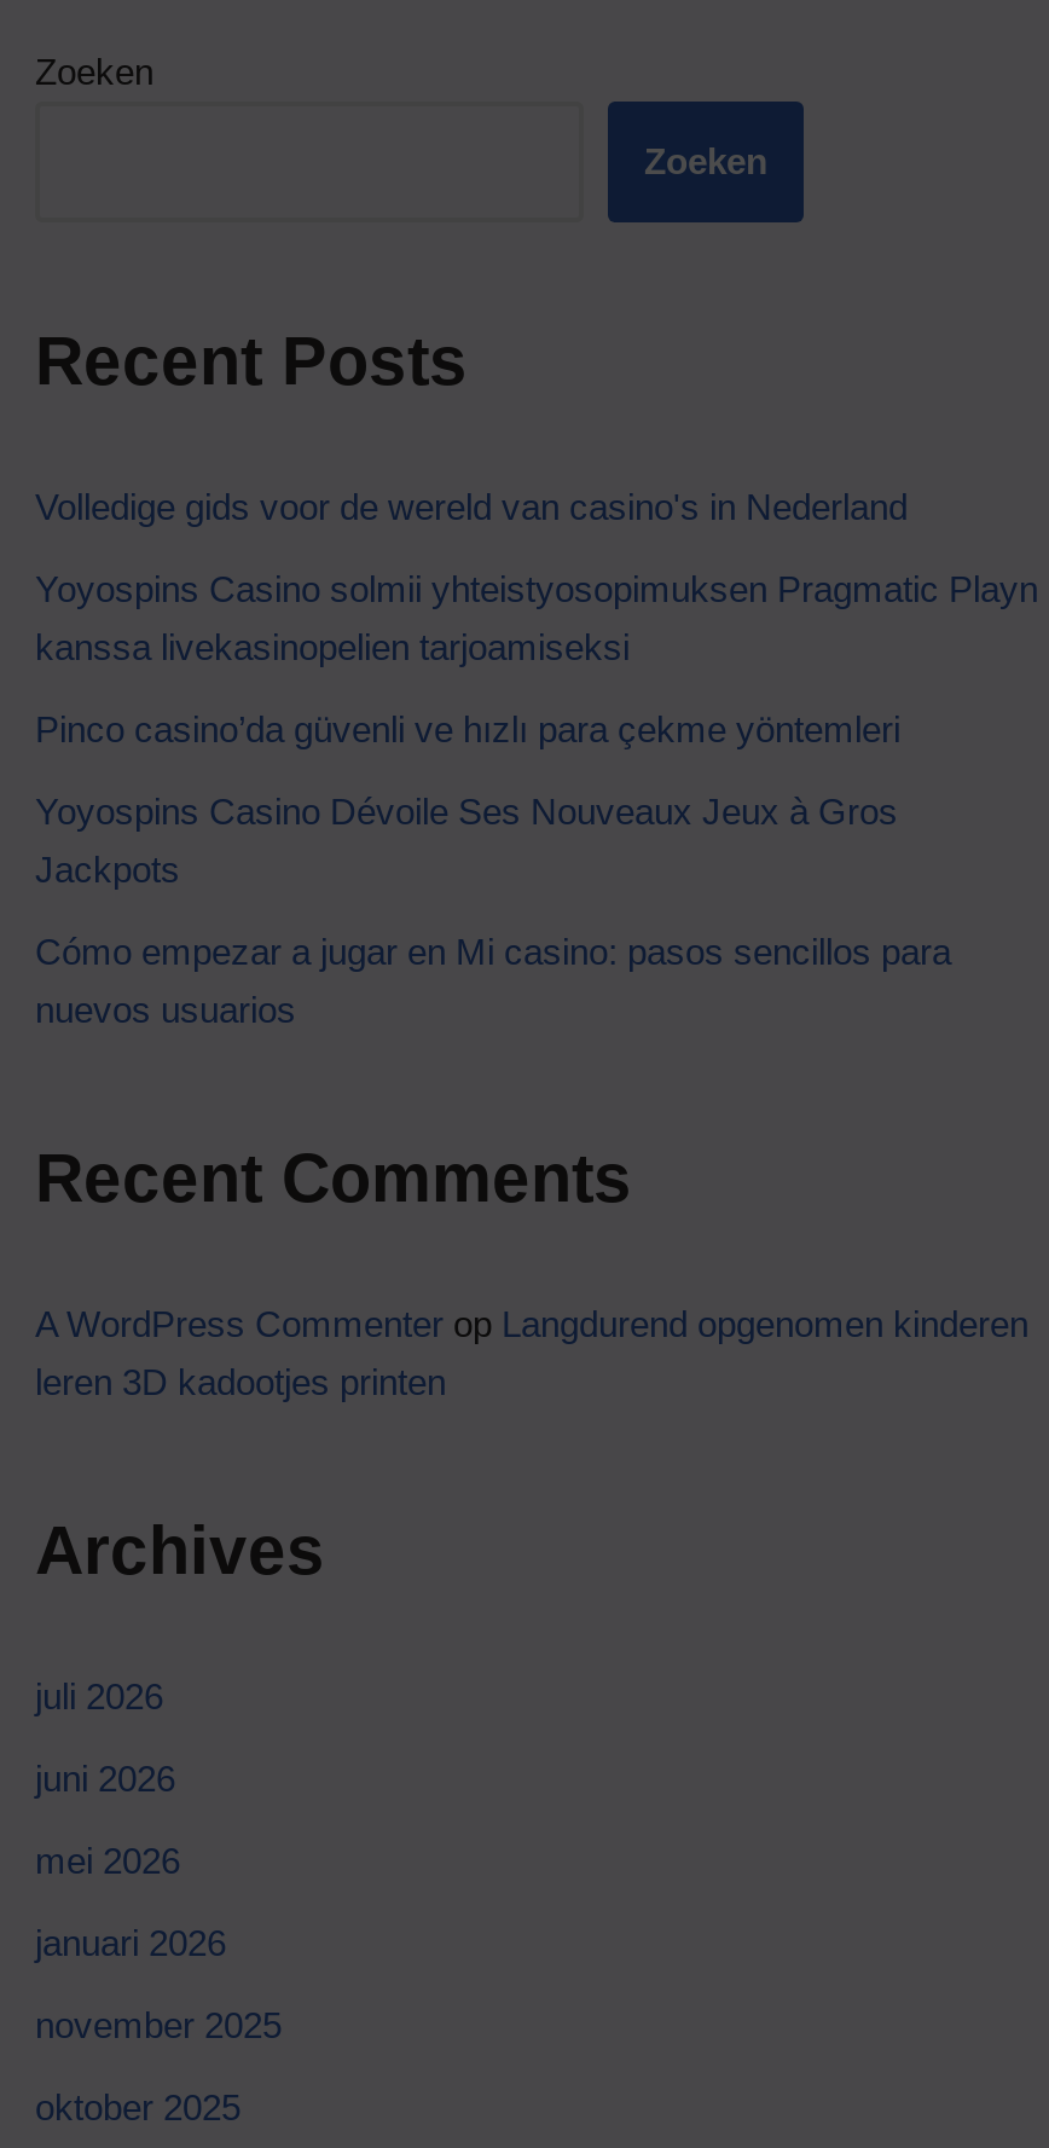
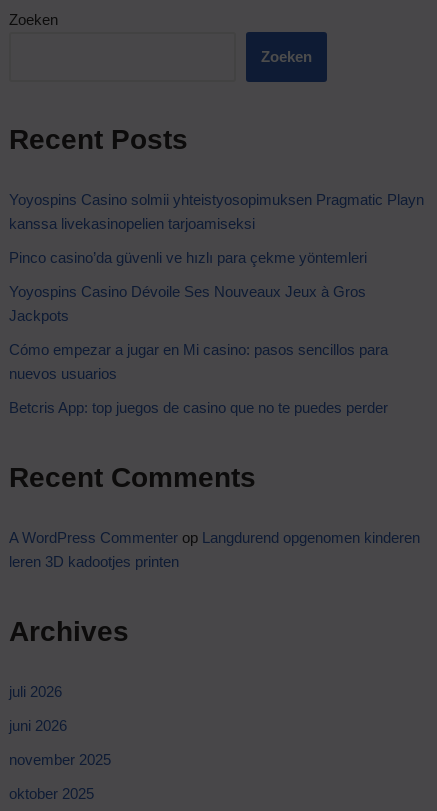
[35,485,908,526] Volledige gids voor de wereld van casino's in Nederland -> none
none -> [9,399,388,416] Betcris App: top juegos de casino que no te puedes perder
[35,1839,226,1962] mei 2026 | januari 2026 -> none

